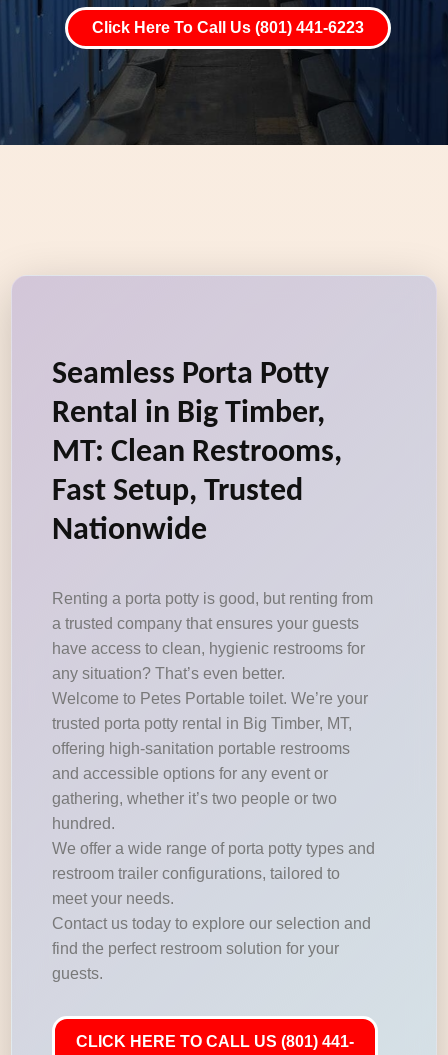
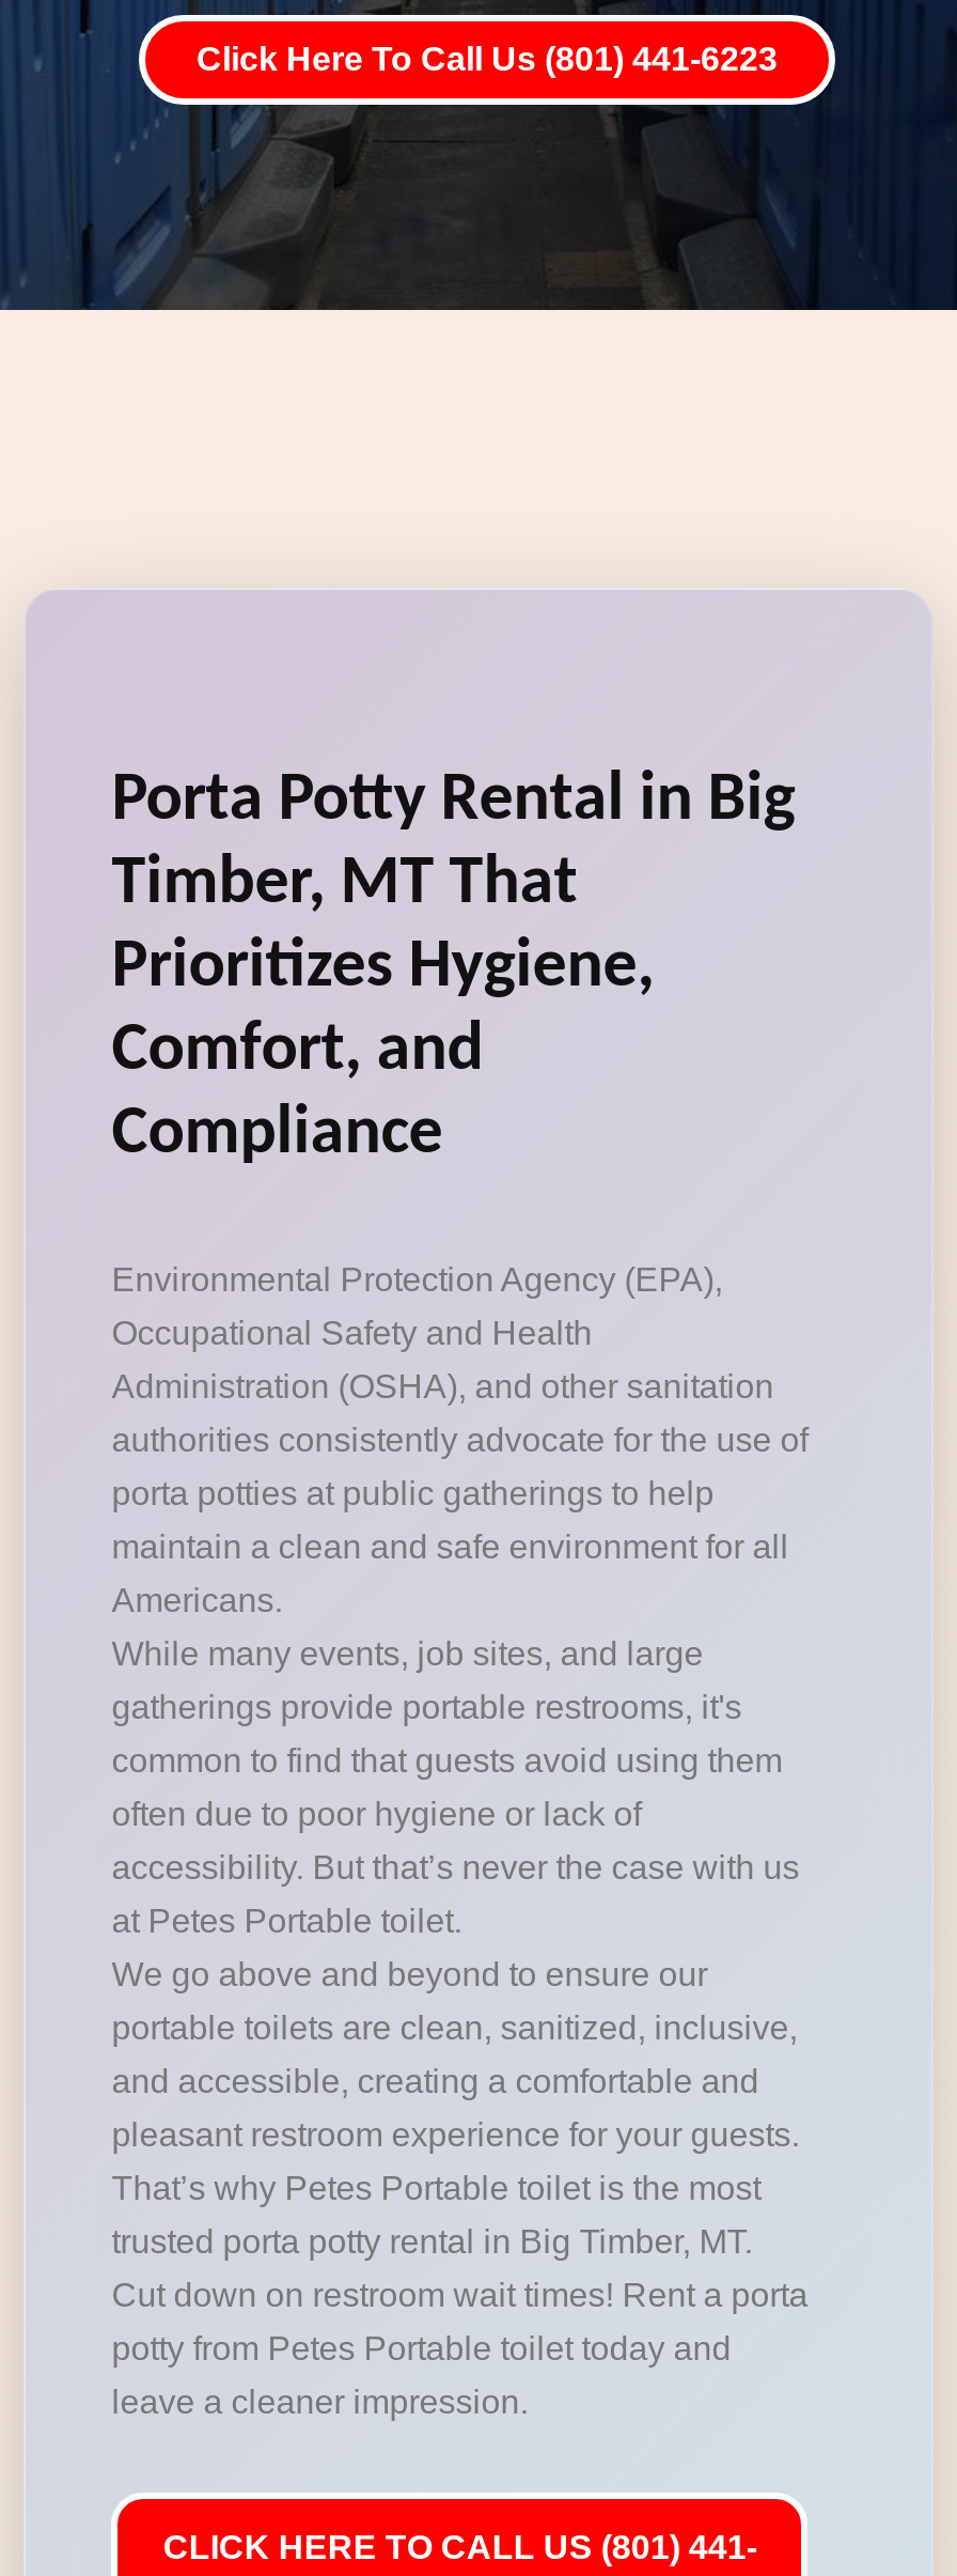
[52,359,375,982] Seamless Porta Potty | Rental in Big Timber, | MT: Clean Restrooms, | Fast Setup, Trusted | Nationwide | Renting a porta potty is good, but renting from | a trusted company that ensures your guests | have access to clean, hygienic restrooms for | any situation? That’s even better. | Welcome to Petes Portable toilet. We’re your | trusted porta potty rental in Big Timber, MT, | offering high-sanitation portable restrooms | and accessible options for any event or | gathering, whether it’s two people or two | hundred. | We offer a wide range of porta potty types and | restroom trailer configurations, tailored to | meet your needs. | Contact us today to explore our selection and | find the perfect restroom solution for your | guests. -> [112,767,808,2420] Porta Potty Rental in Big | Timber, MT That | Prioritizes Hygiene, | Comfort, and | Compliance | Environmental Protection Agency (EPA), | Occupational Safety and Health | Administration (OSHA), and other sanitation | authorities consistently advocate for the use of | porta potties at public gatherings to help | maintain a clean and safe environment for all | Americans. | While many events, job sites, and large | gatherings provide portable restrooms, it's | common to find that guests avoid using them | often due to poor hygiene or lack of | accessibility. But that’s never the case with us | at Petes Portable toilet. | We go above and beyond to ensure our | portable toilets are clean, sanitized, inclusive, | and accessible, creating a comfortable and | pleasant restroom experience for your guests. | That’s why Petes Portable toilet is the most | trusted porta potty rental in Big Timber, MT. | Cut down on restroom wait times! Rent a porta | potty from Petes Portable toilet today and | leave a cleaner impression.

